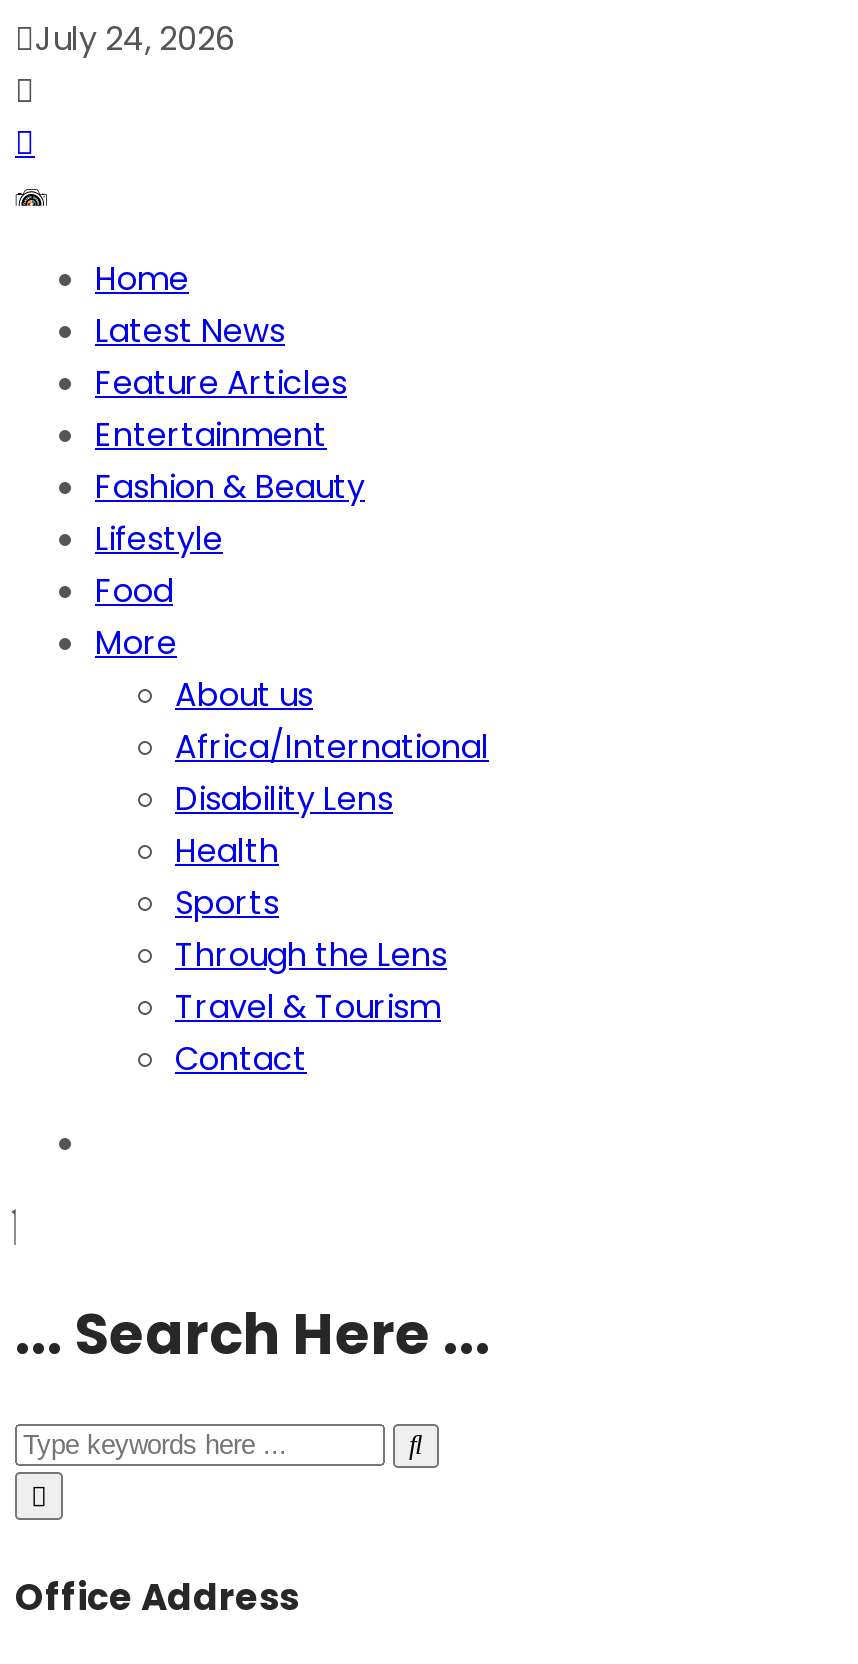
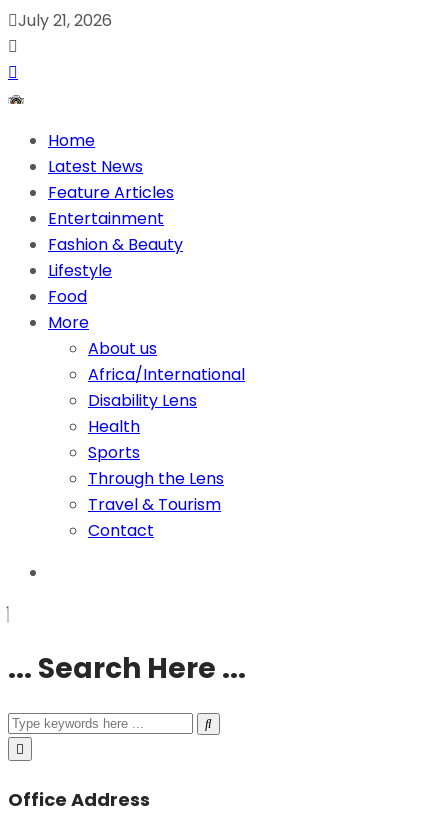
[35,16,235,62] July 24, 2026 -> [18,9,112,32] July 21, 2026

